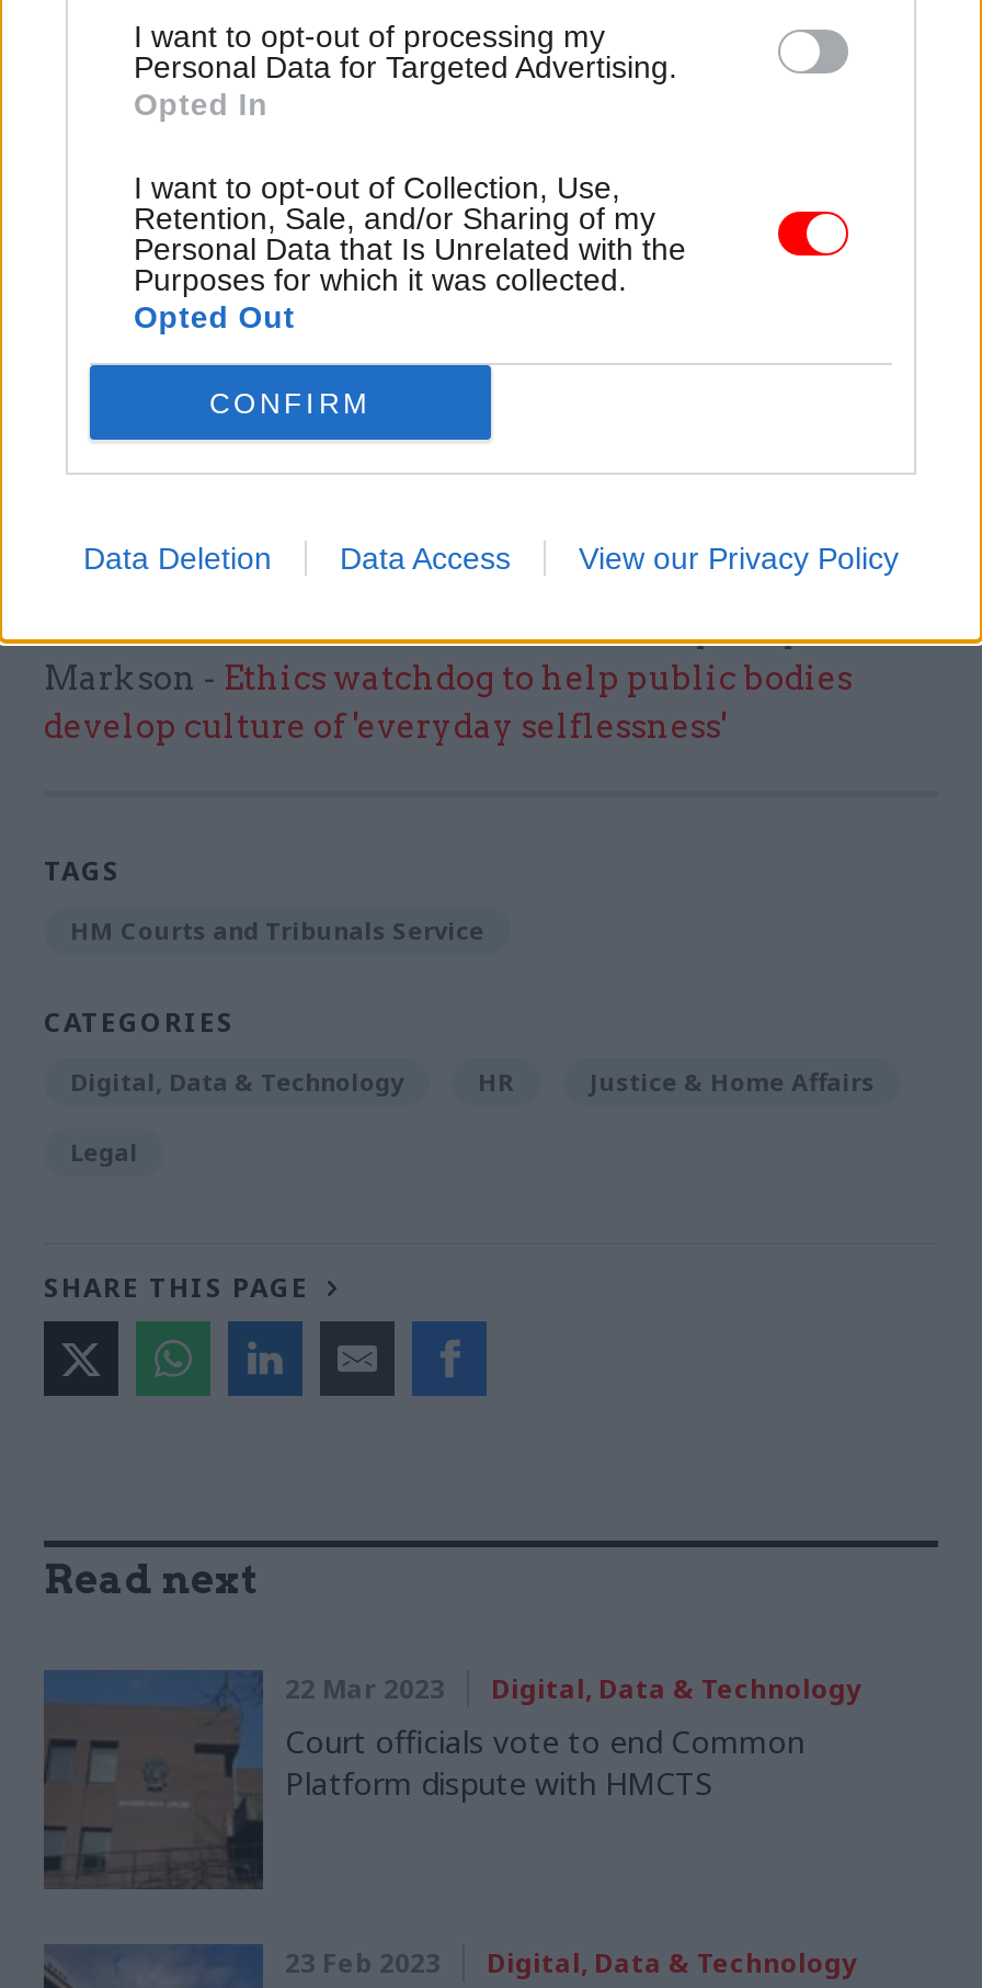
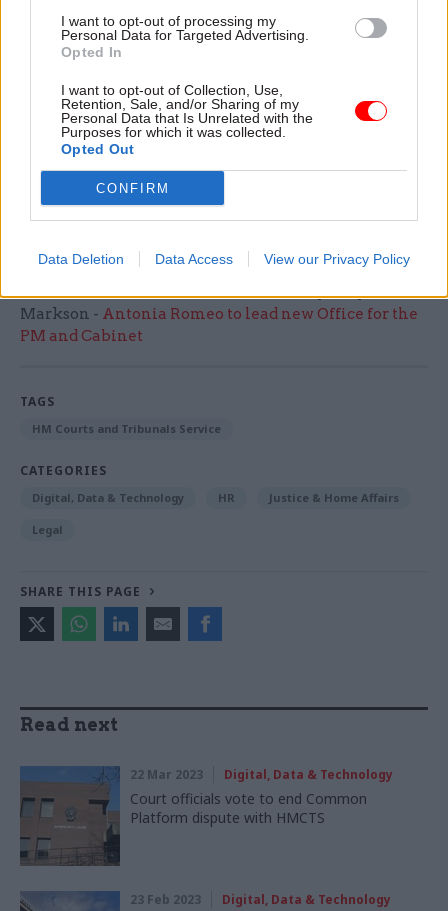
[44,659,853,746] Markson - Ethics watchdog to help public bodies | develop culture of 'everyday selflessness' -> [20,305,418,345] Markson - Antonia Romeo to lead new Office for the | PM and Cabinet

